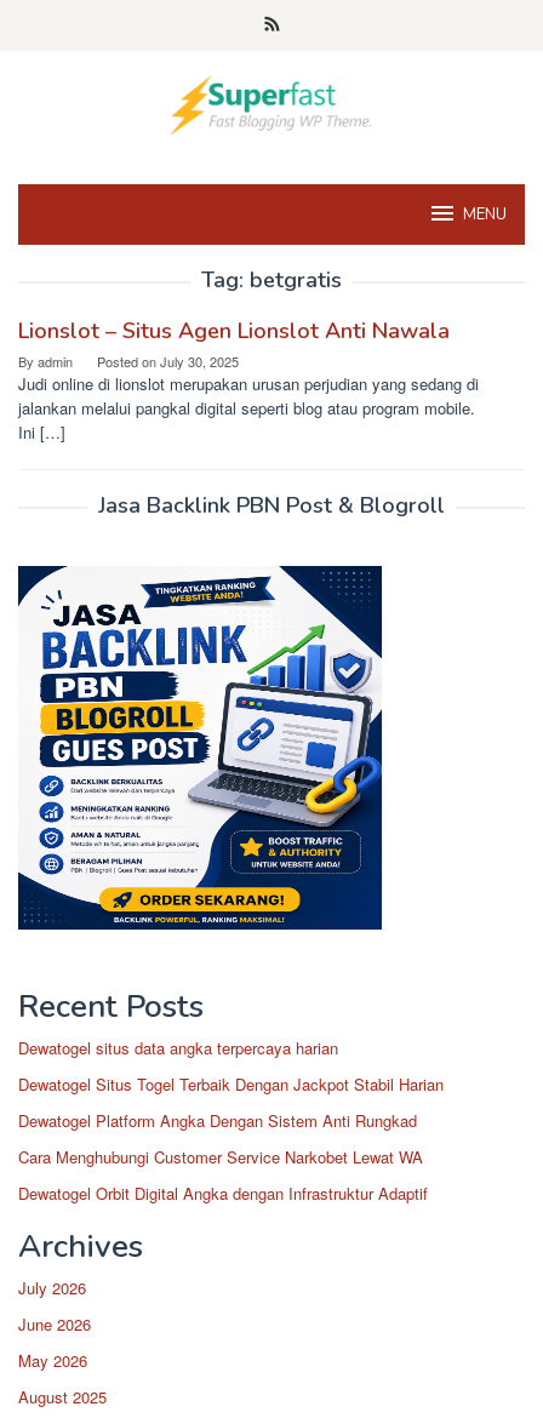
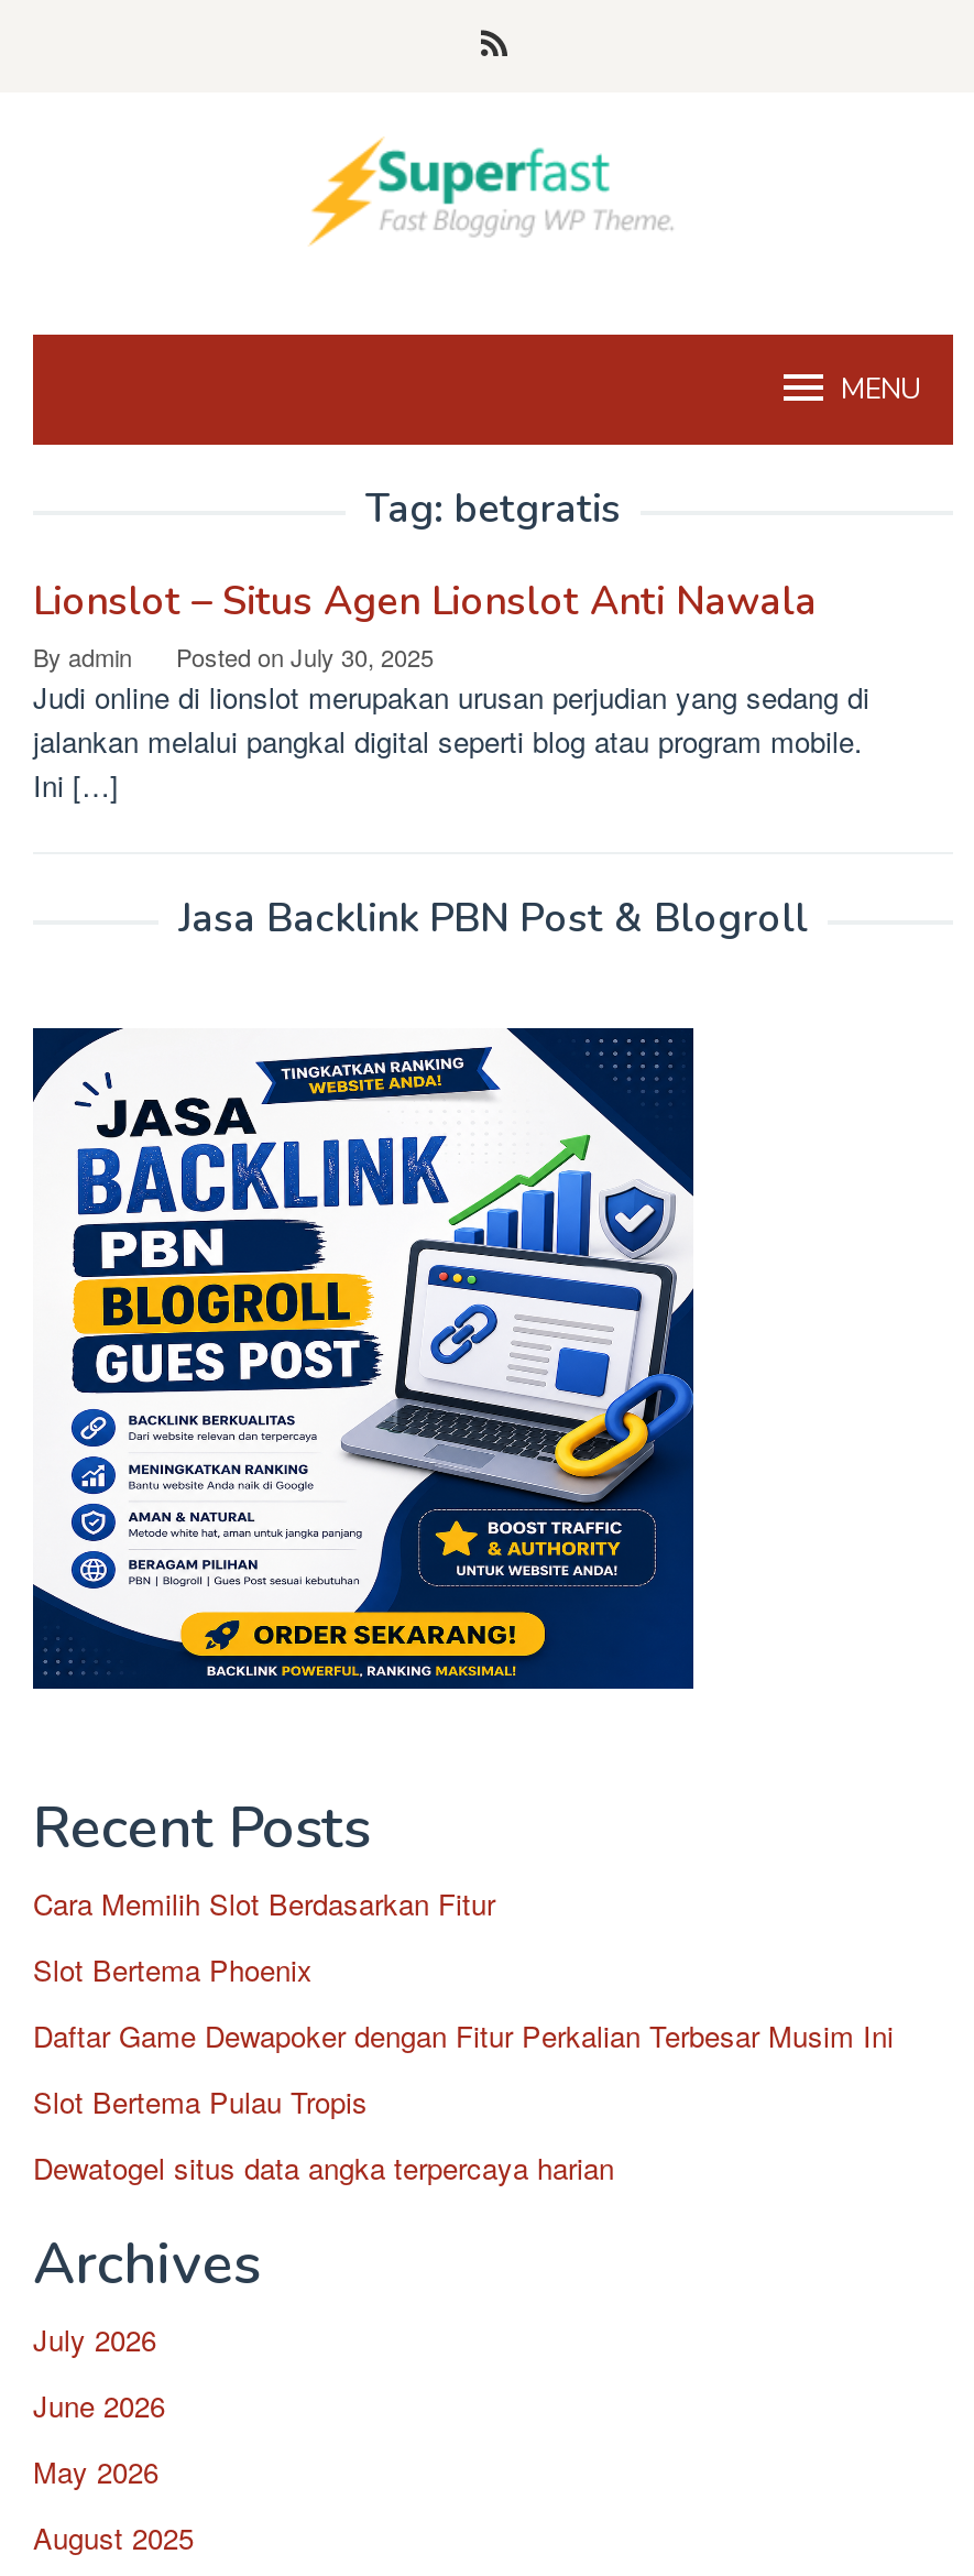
none -> [33,1882,894,2122] Cara Memilih Slot Berdasarkan Fitur | Slot Bertema Phoenix | Daftar Game Dewapoker dengan Fitur Perkalian Terbesar Musim Ini | Slot Bertema Pulau Tropis
moved [18,1036,338,1059] -> [33,2147,614,2188]: Dewatogel situs data angka terpercaya harian
[18,1073,444,1205] Dewatogel Situs Togel Terbaik Dengan Jackpot Stabil Harian | Dewatogel Platform Angka Dengan Sistem Anti Rungkad | Cara Menghubungi Customer Service Narkobet Lewat WA | Dewatogel Orbit Digital Angka dengan Infrastruktur Adaptif -> none

